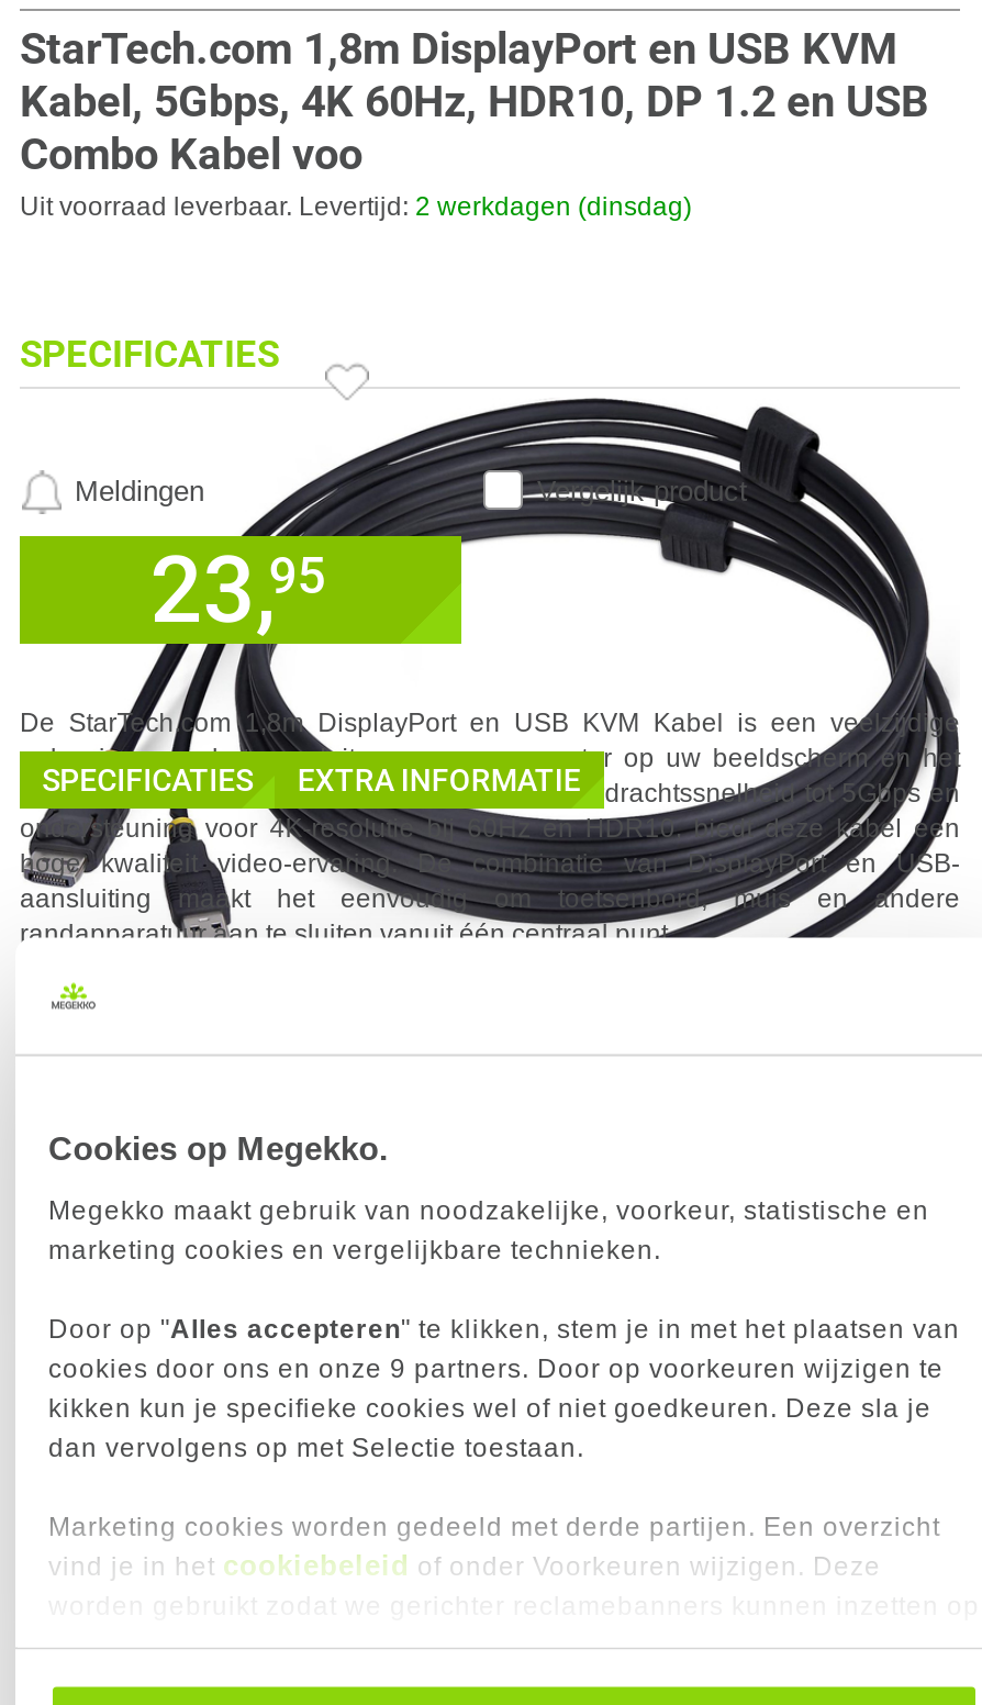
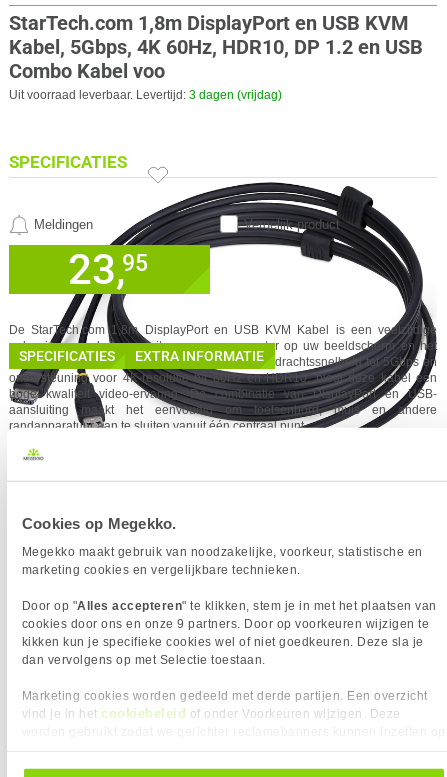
[20,191,692,222] Uit voorraad leverbaar. Levertijd: 2 werkdagen (dinsdag) -> [9,88,282,102] Uit voorraad leverbaar. Levertijd: 3 dagen (vrijdag)

